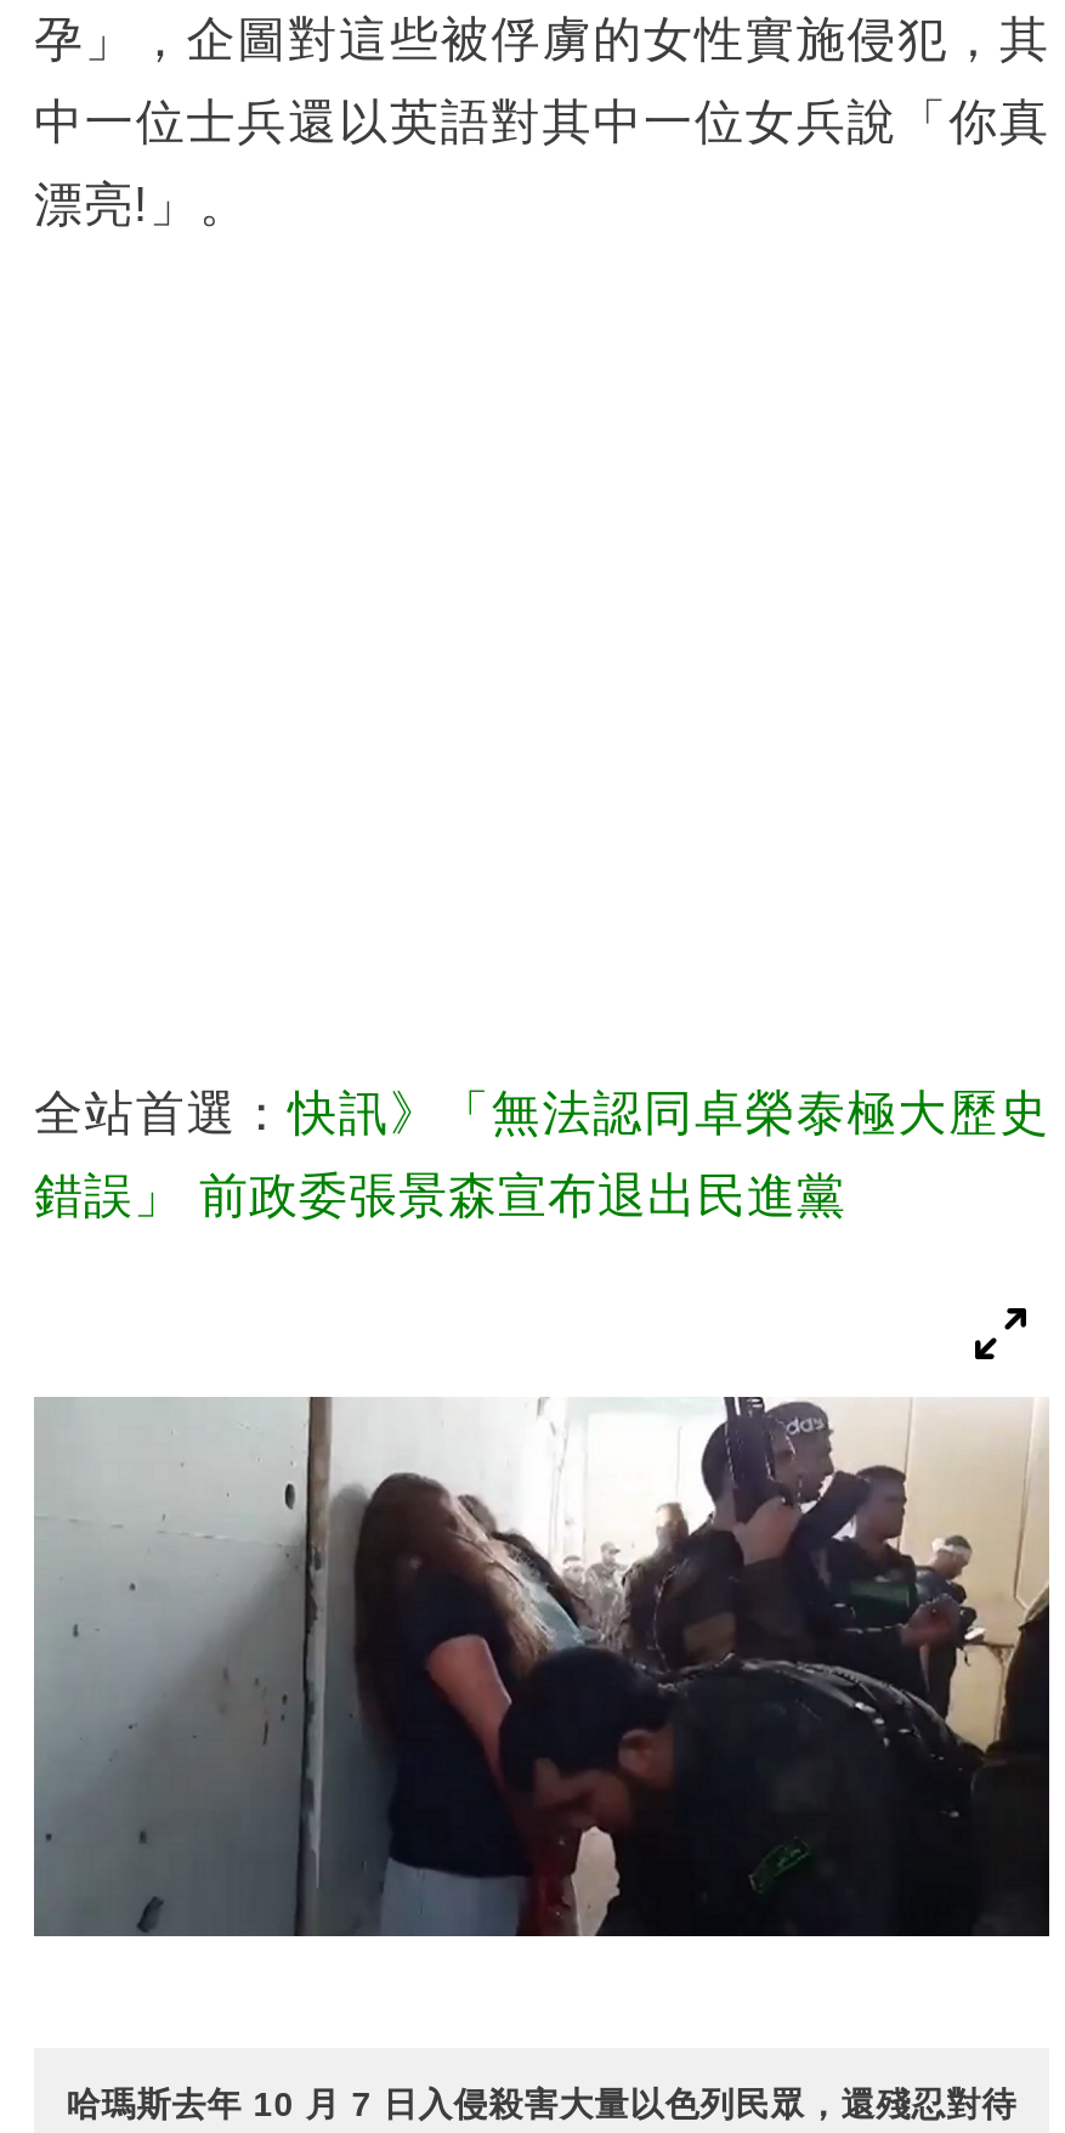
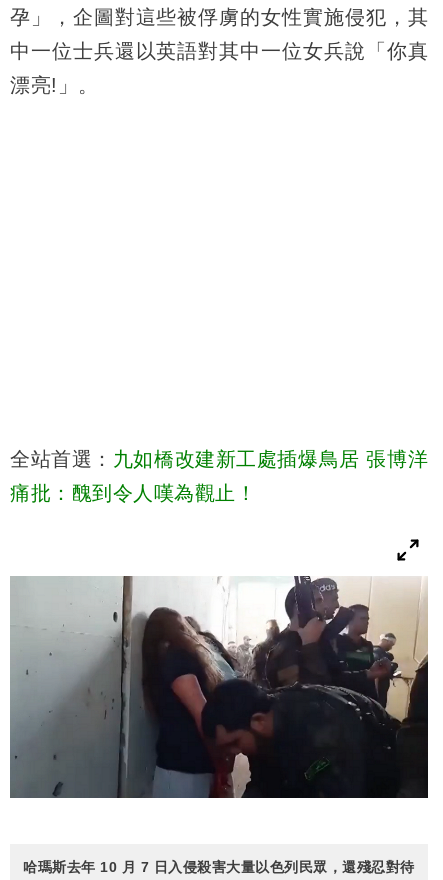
[34,1086,1049,1140] 全站首選：快訊》「無法認同卓榮泰極大歷史 -> [10,448,428,470] 全站首選：九如橋改建新工處插爆鳥居 張博洋
[34,1169,846,1222] 錯誤」 前政委張景森宣布退出民進黨 -> [10,482,256,504] 痛批：醜到令人嘆為觀止！

